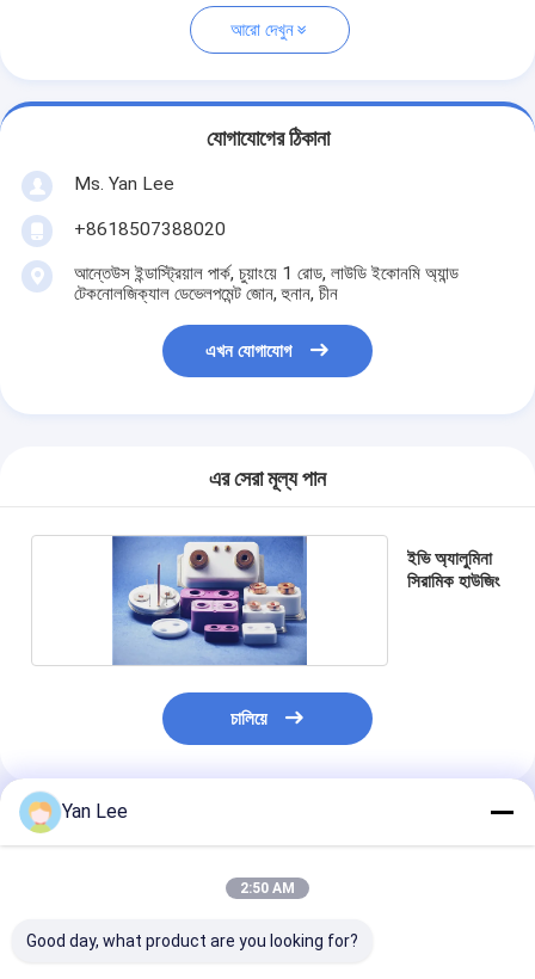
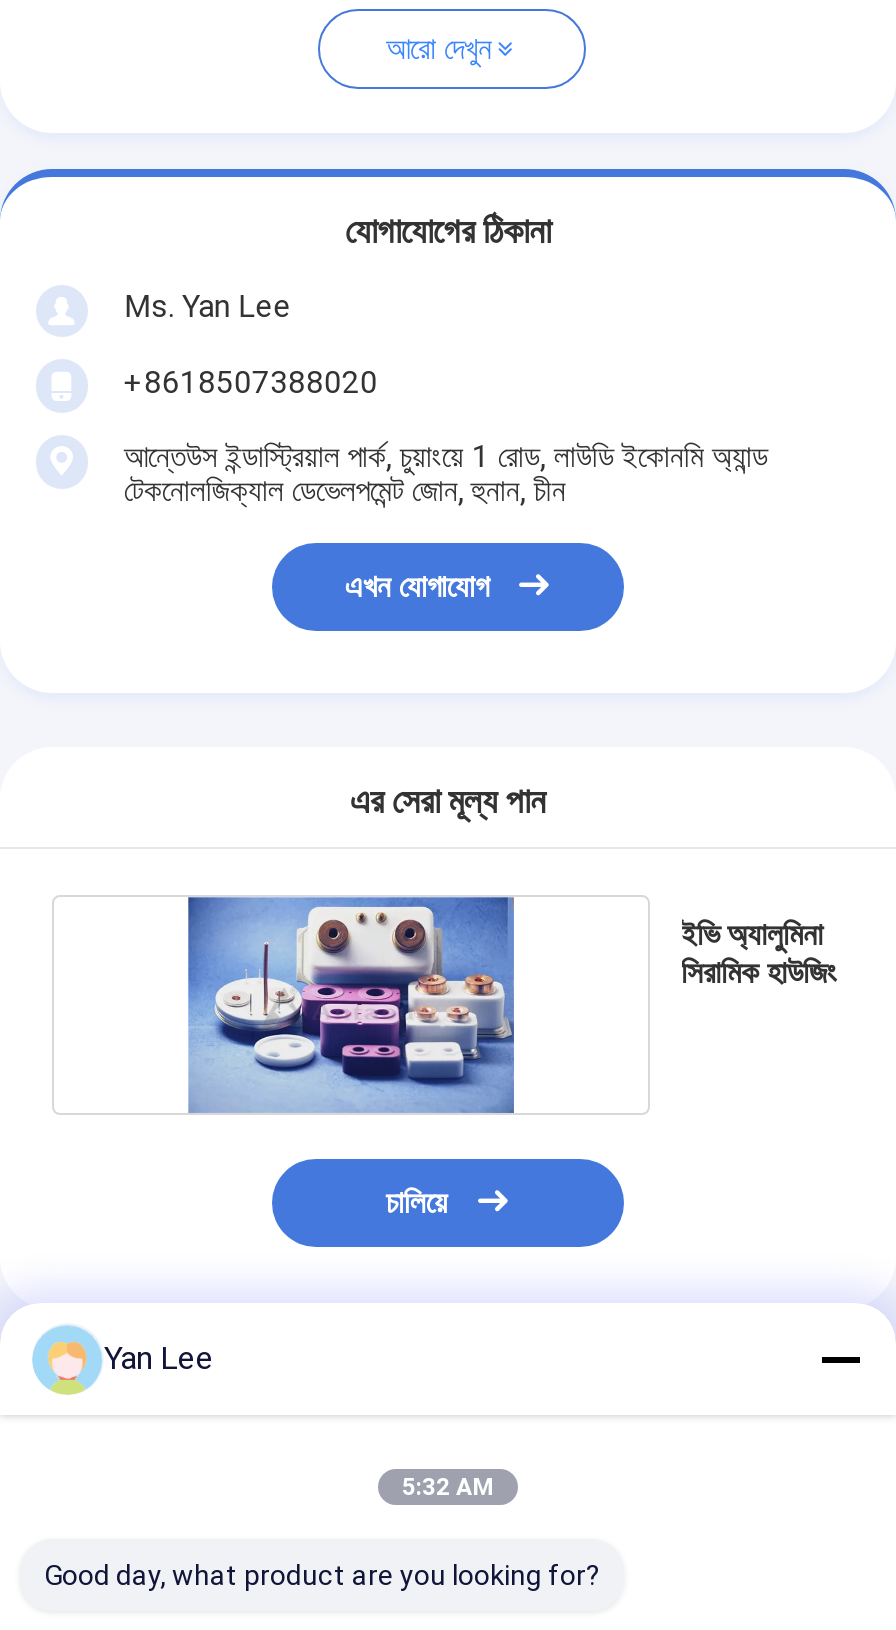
[240,880,295,897] 2:50 AM -> [402,1473,494,1501] 5:32 AM

